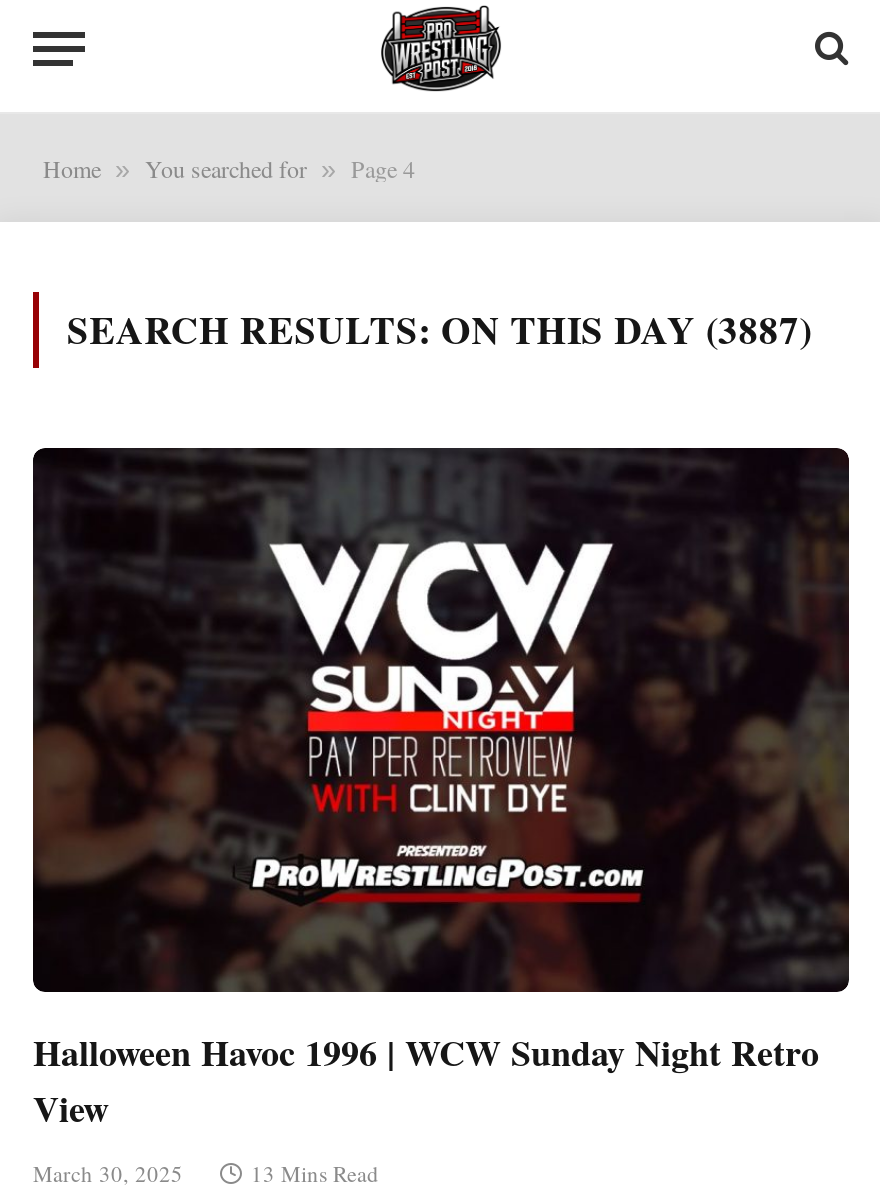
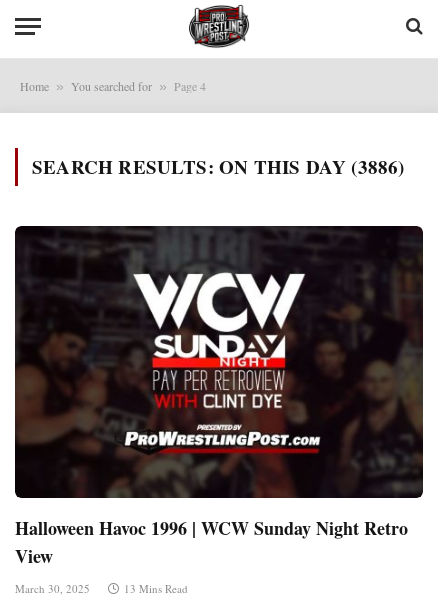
[67,302,812,356] SEARCH RESULTS: ON THIS DAY (3887) -> [32,153,404,180] SEARCH RESULTS: ON THIS DAY (3886)

